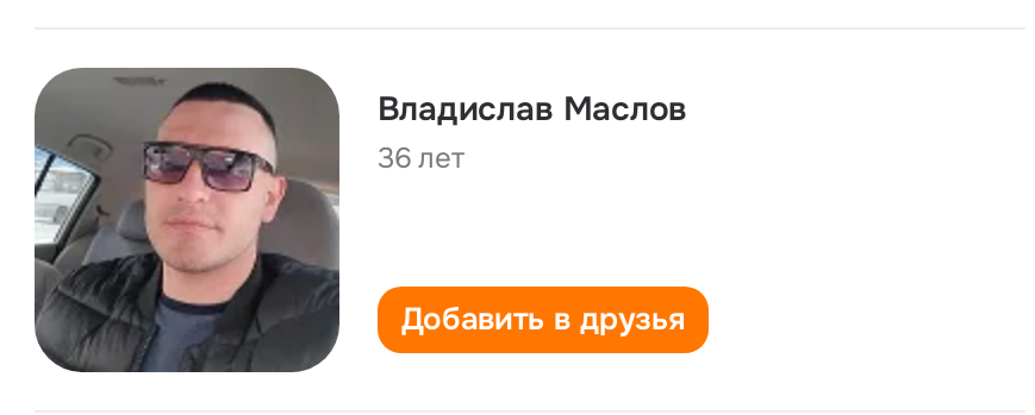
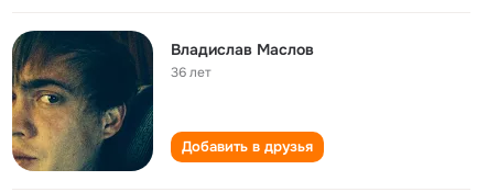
[32,65,342,375] [image] -> [11,30,154,172] [image]

